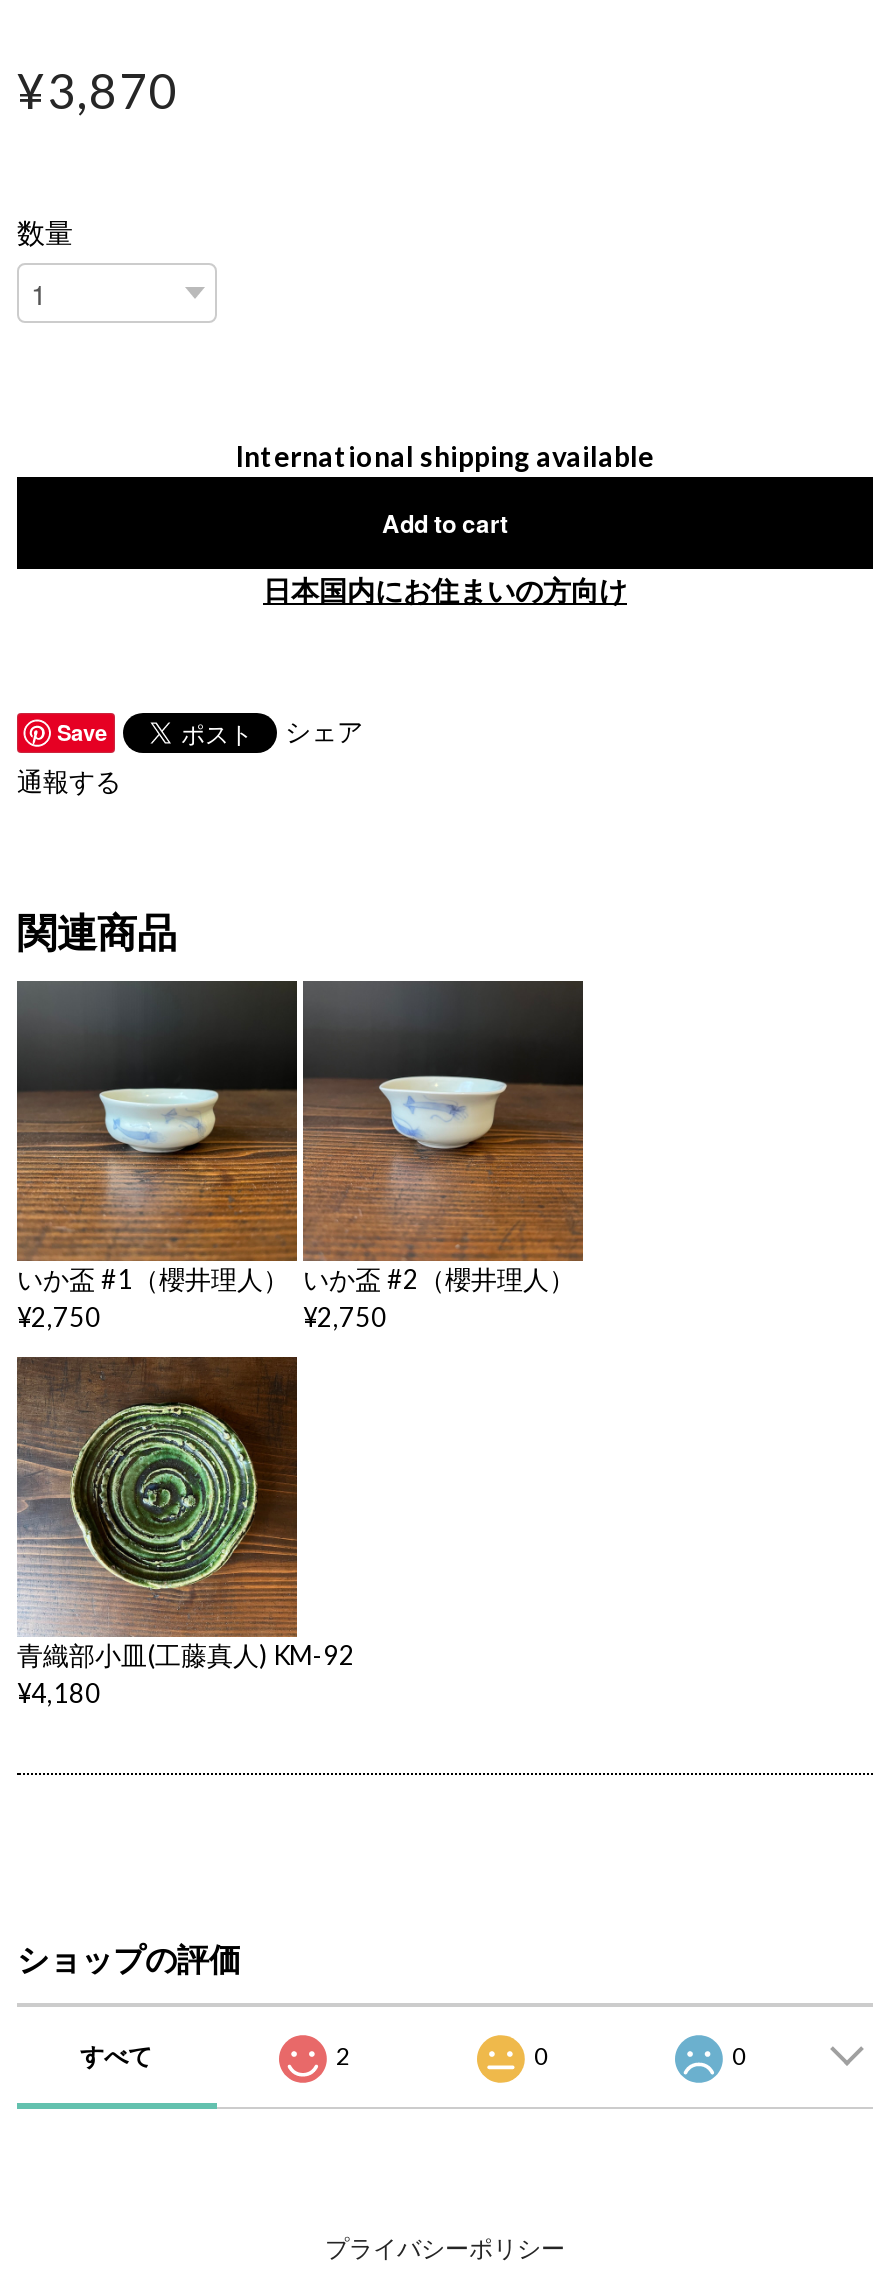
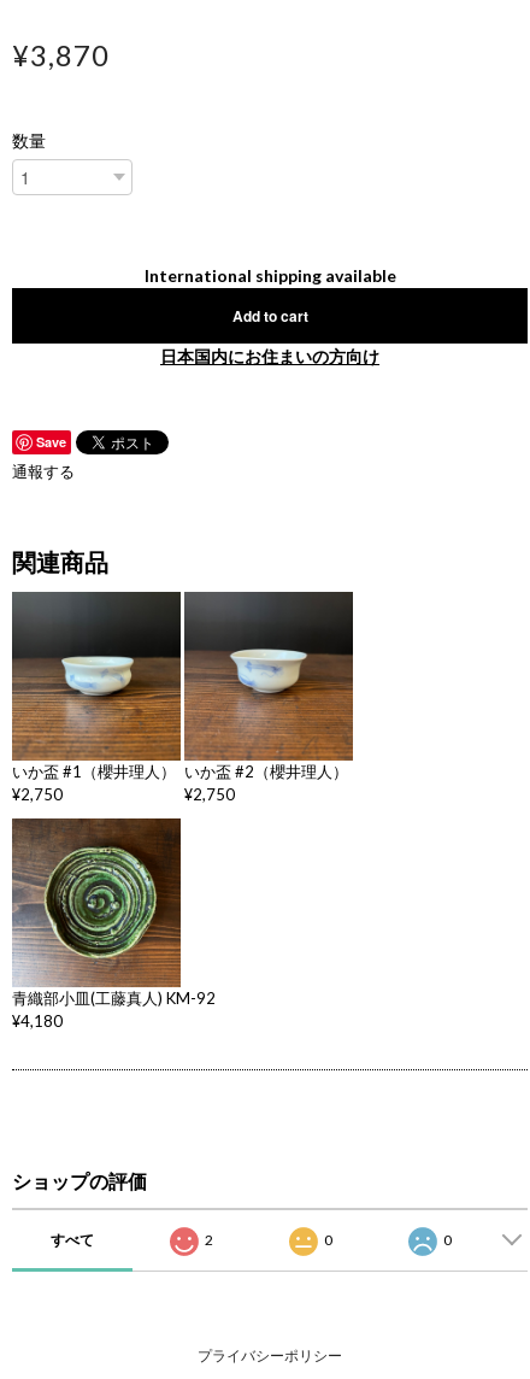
[285,715,363,747] シェア -> none

